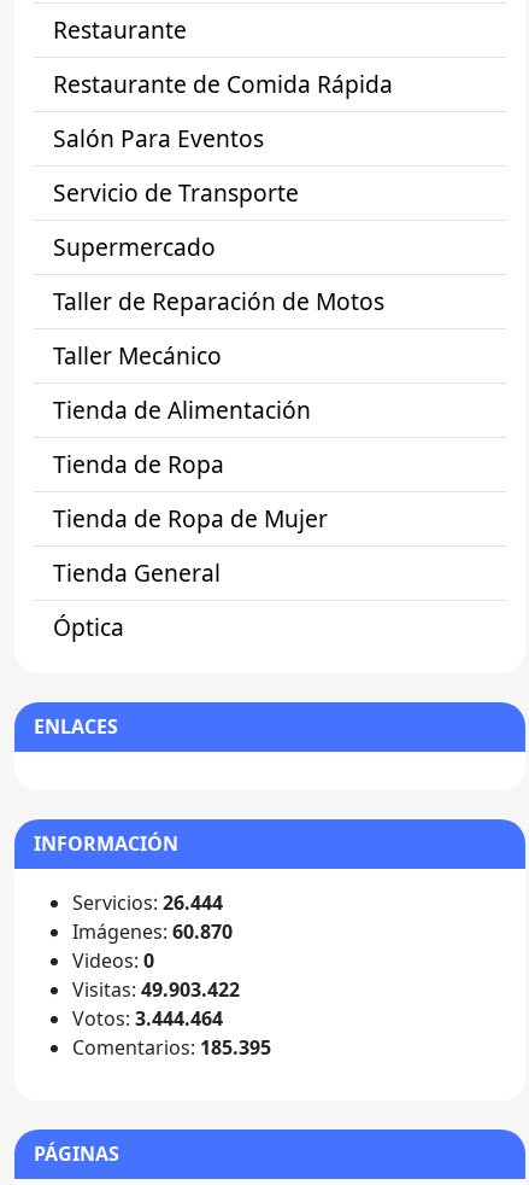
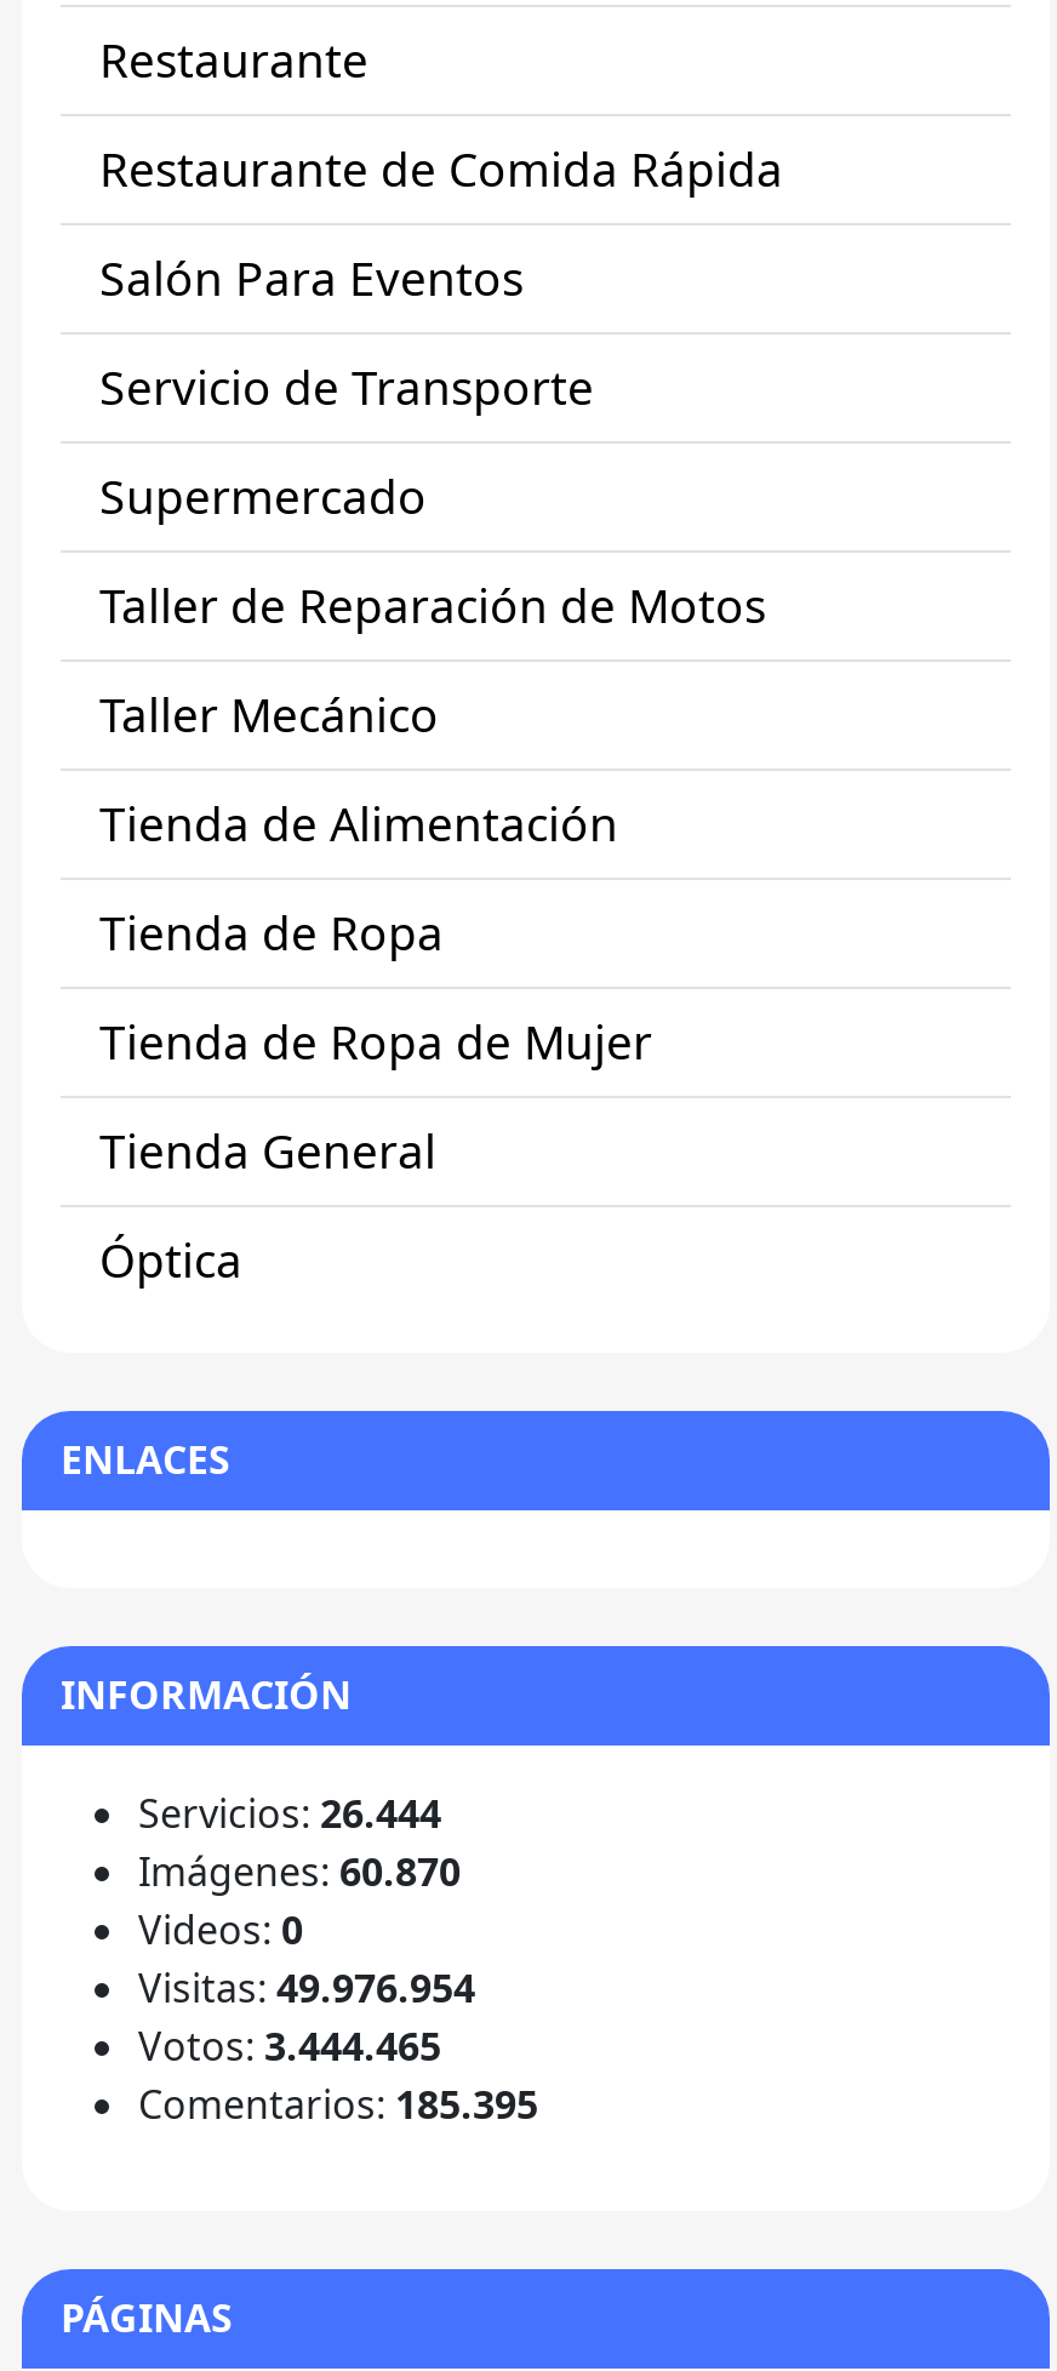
[72,976,240,1003] Visitas: 49.903.422 -> [138,1961,475,2014] Visitas: 49.976.954
[72,1005,223,1032] Votos: 3.444.464 -> [138,2019,441,2072] Votos: 3.444.465

